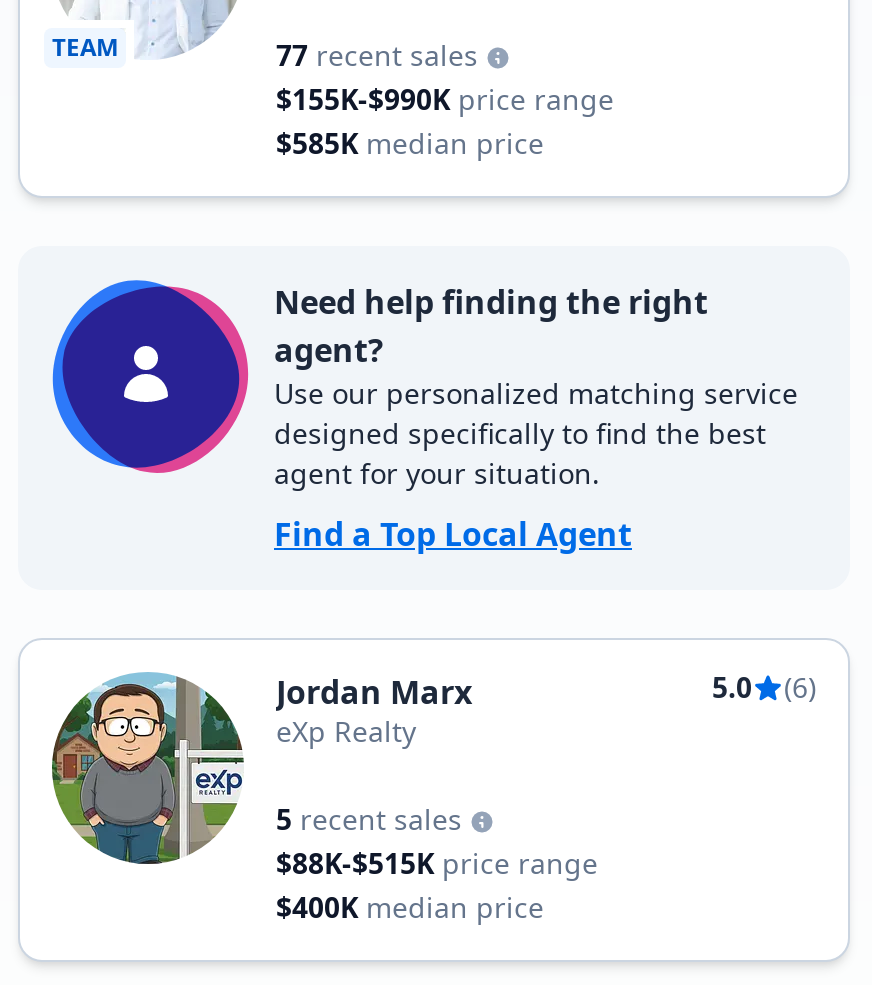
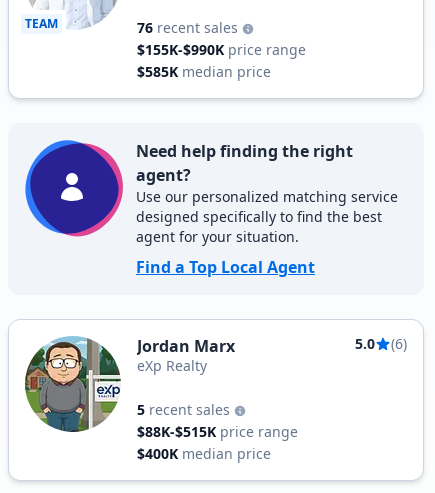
[276,36,486,74] 77 recent sales -> [137,18,242,37] 76 recent sales

